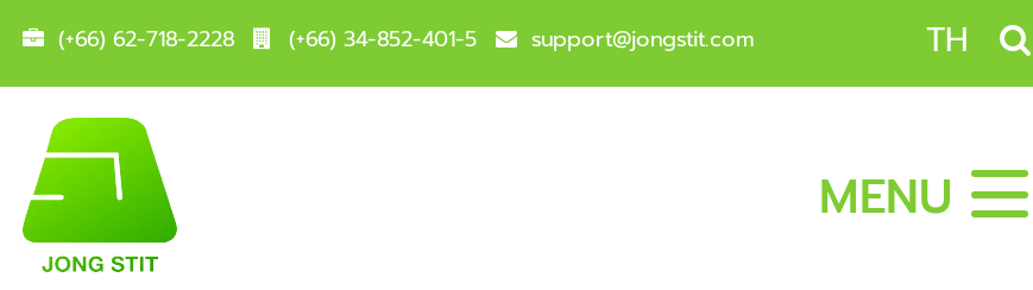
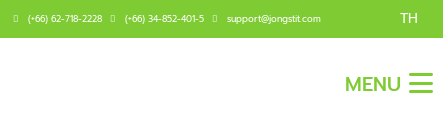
[20,115,179,275] [image] -> none

